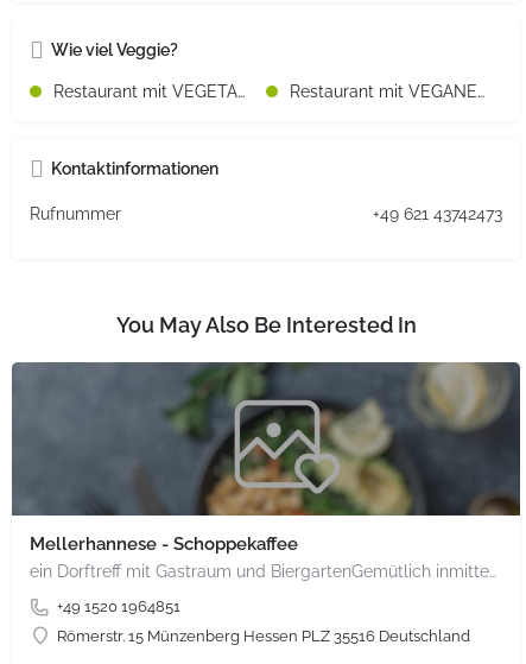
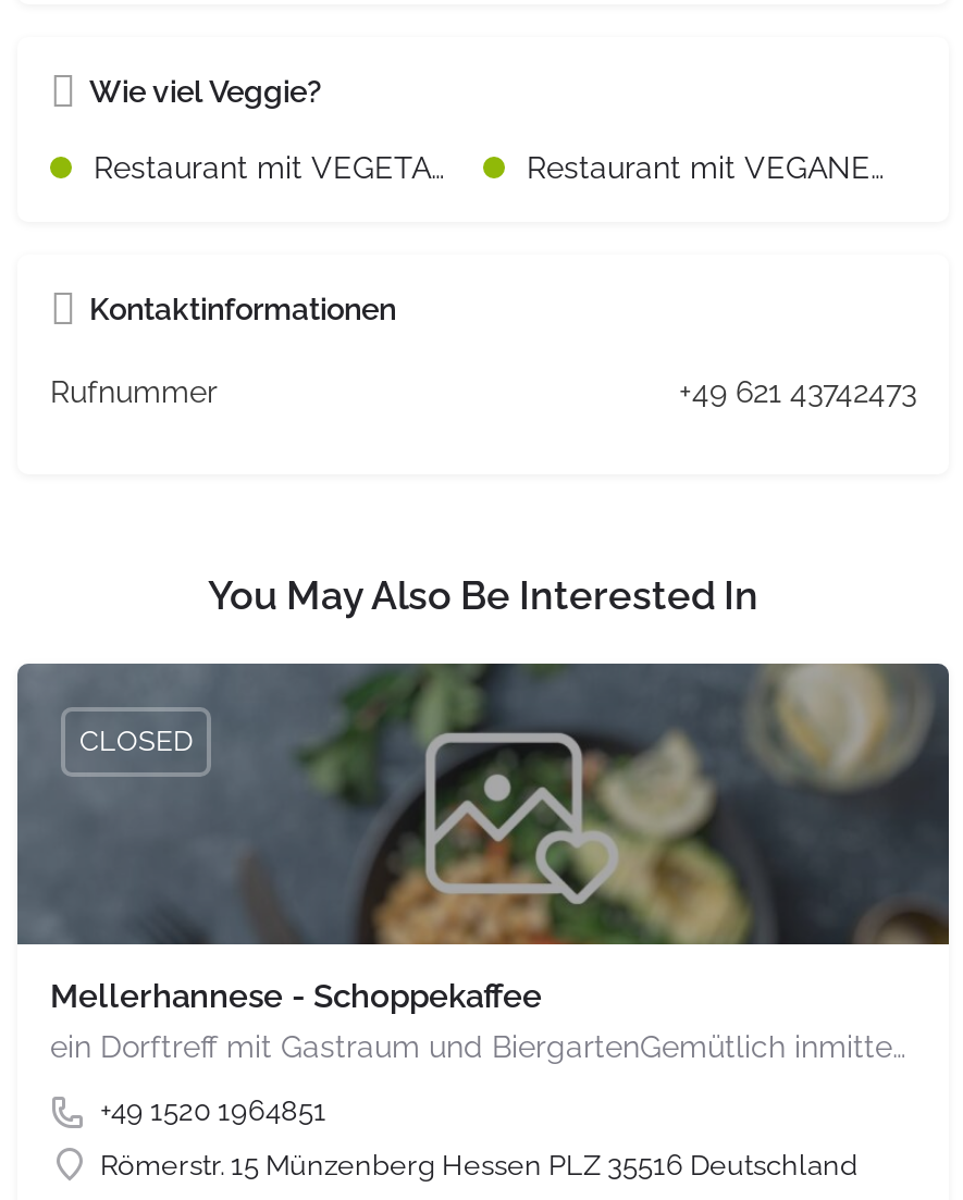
none -> [79,725,193,758] CLOSED

